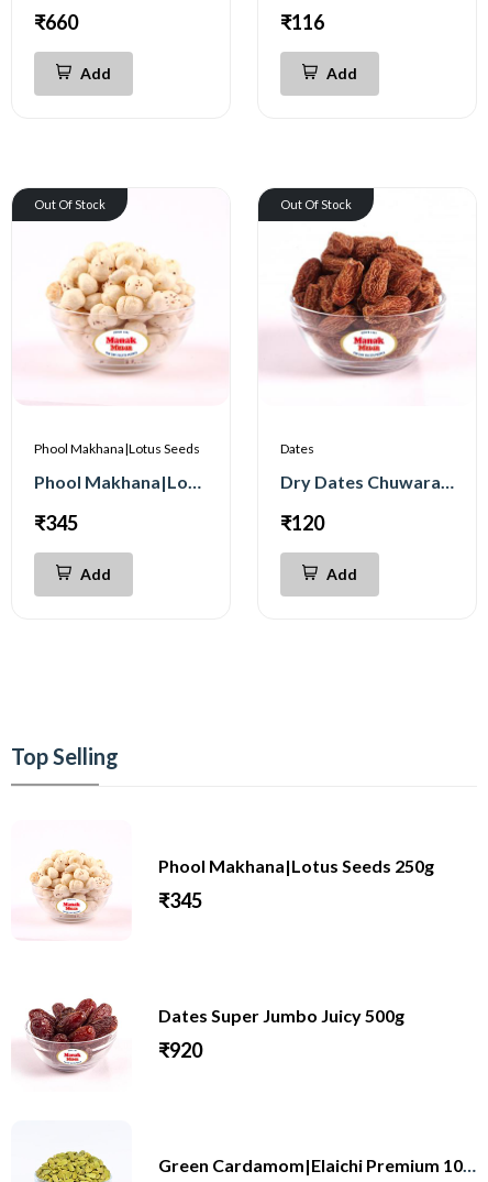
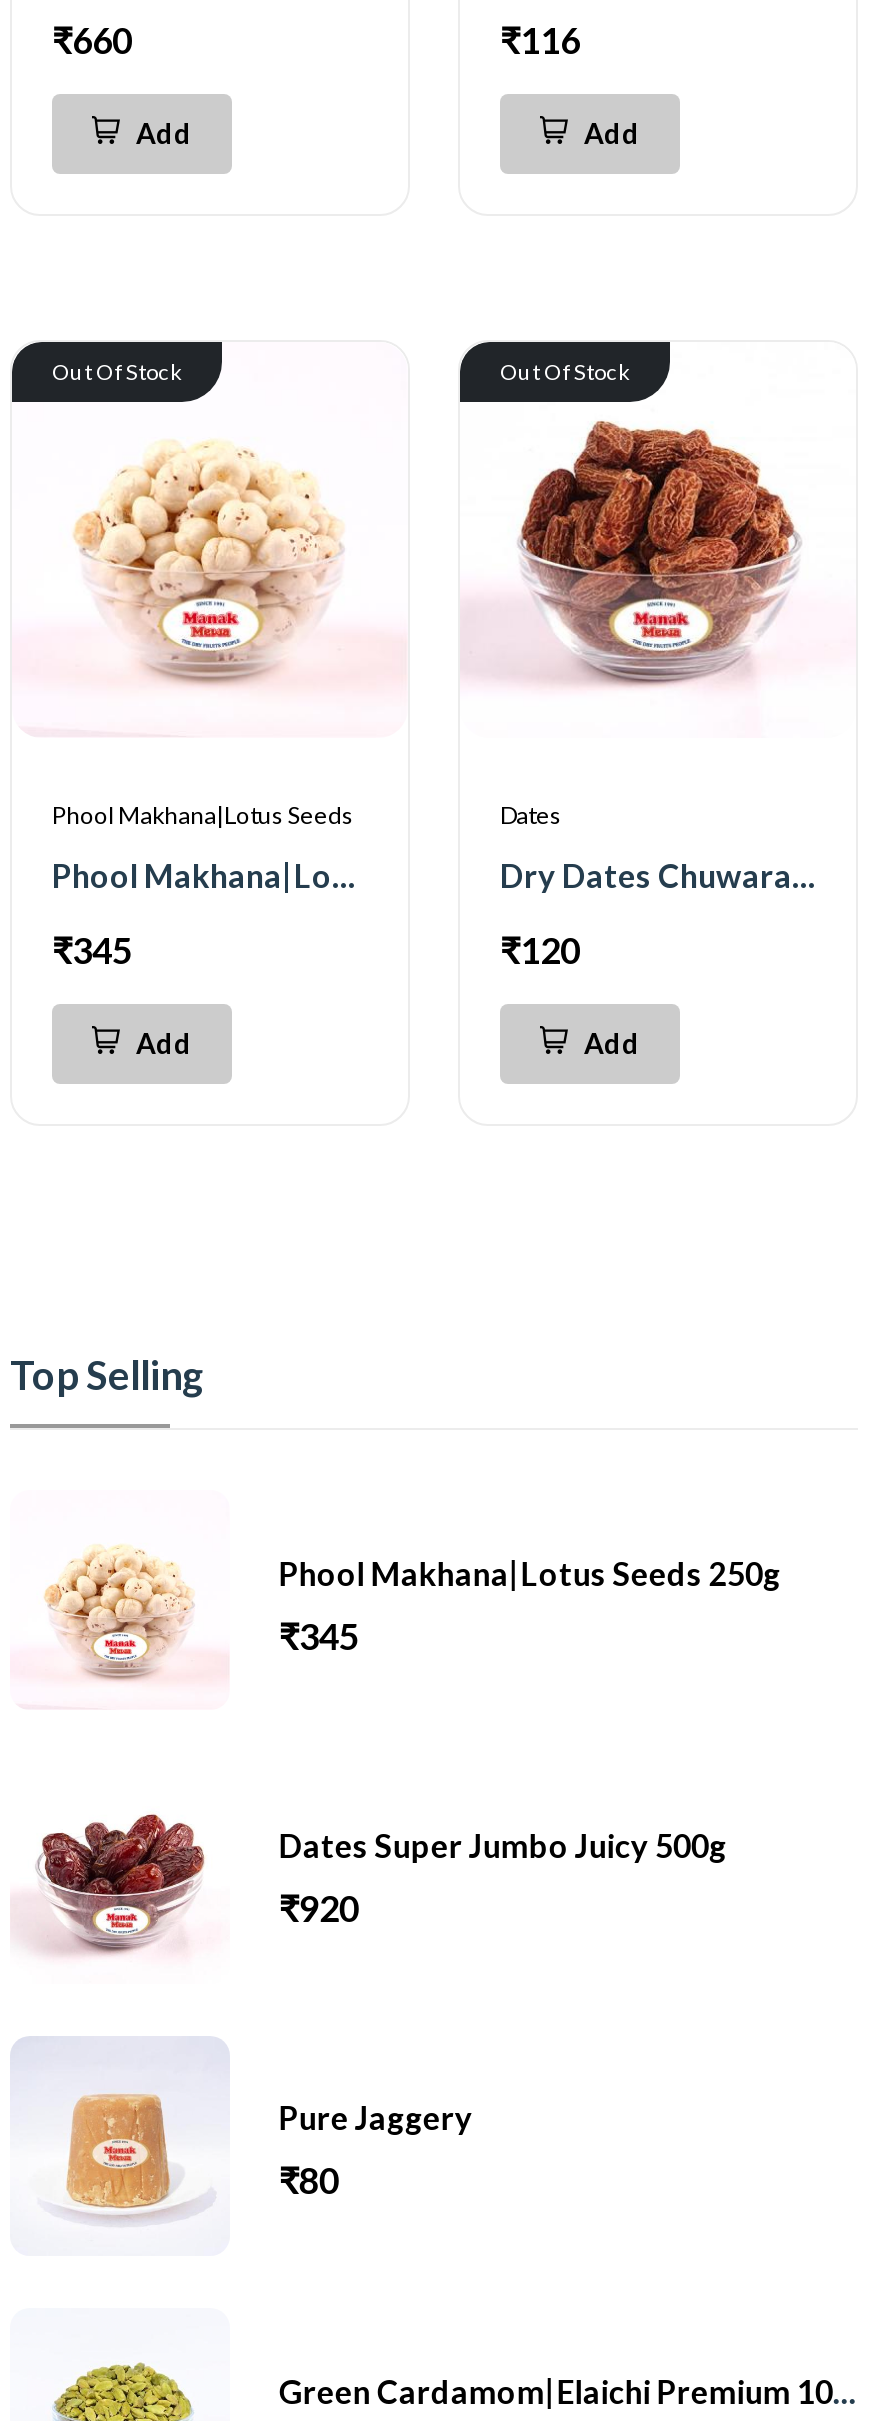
none -> [56,2094,190,2226] [image]
none -> [279,2099,473,2203] Pure Jaggery | ₹80

